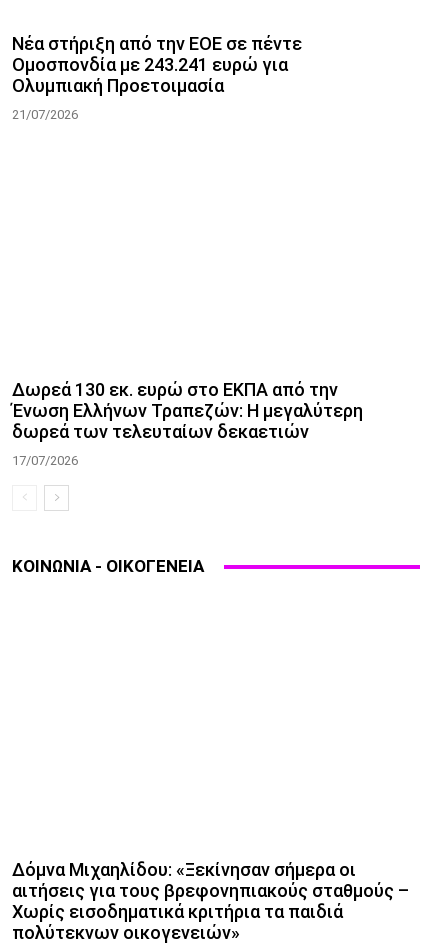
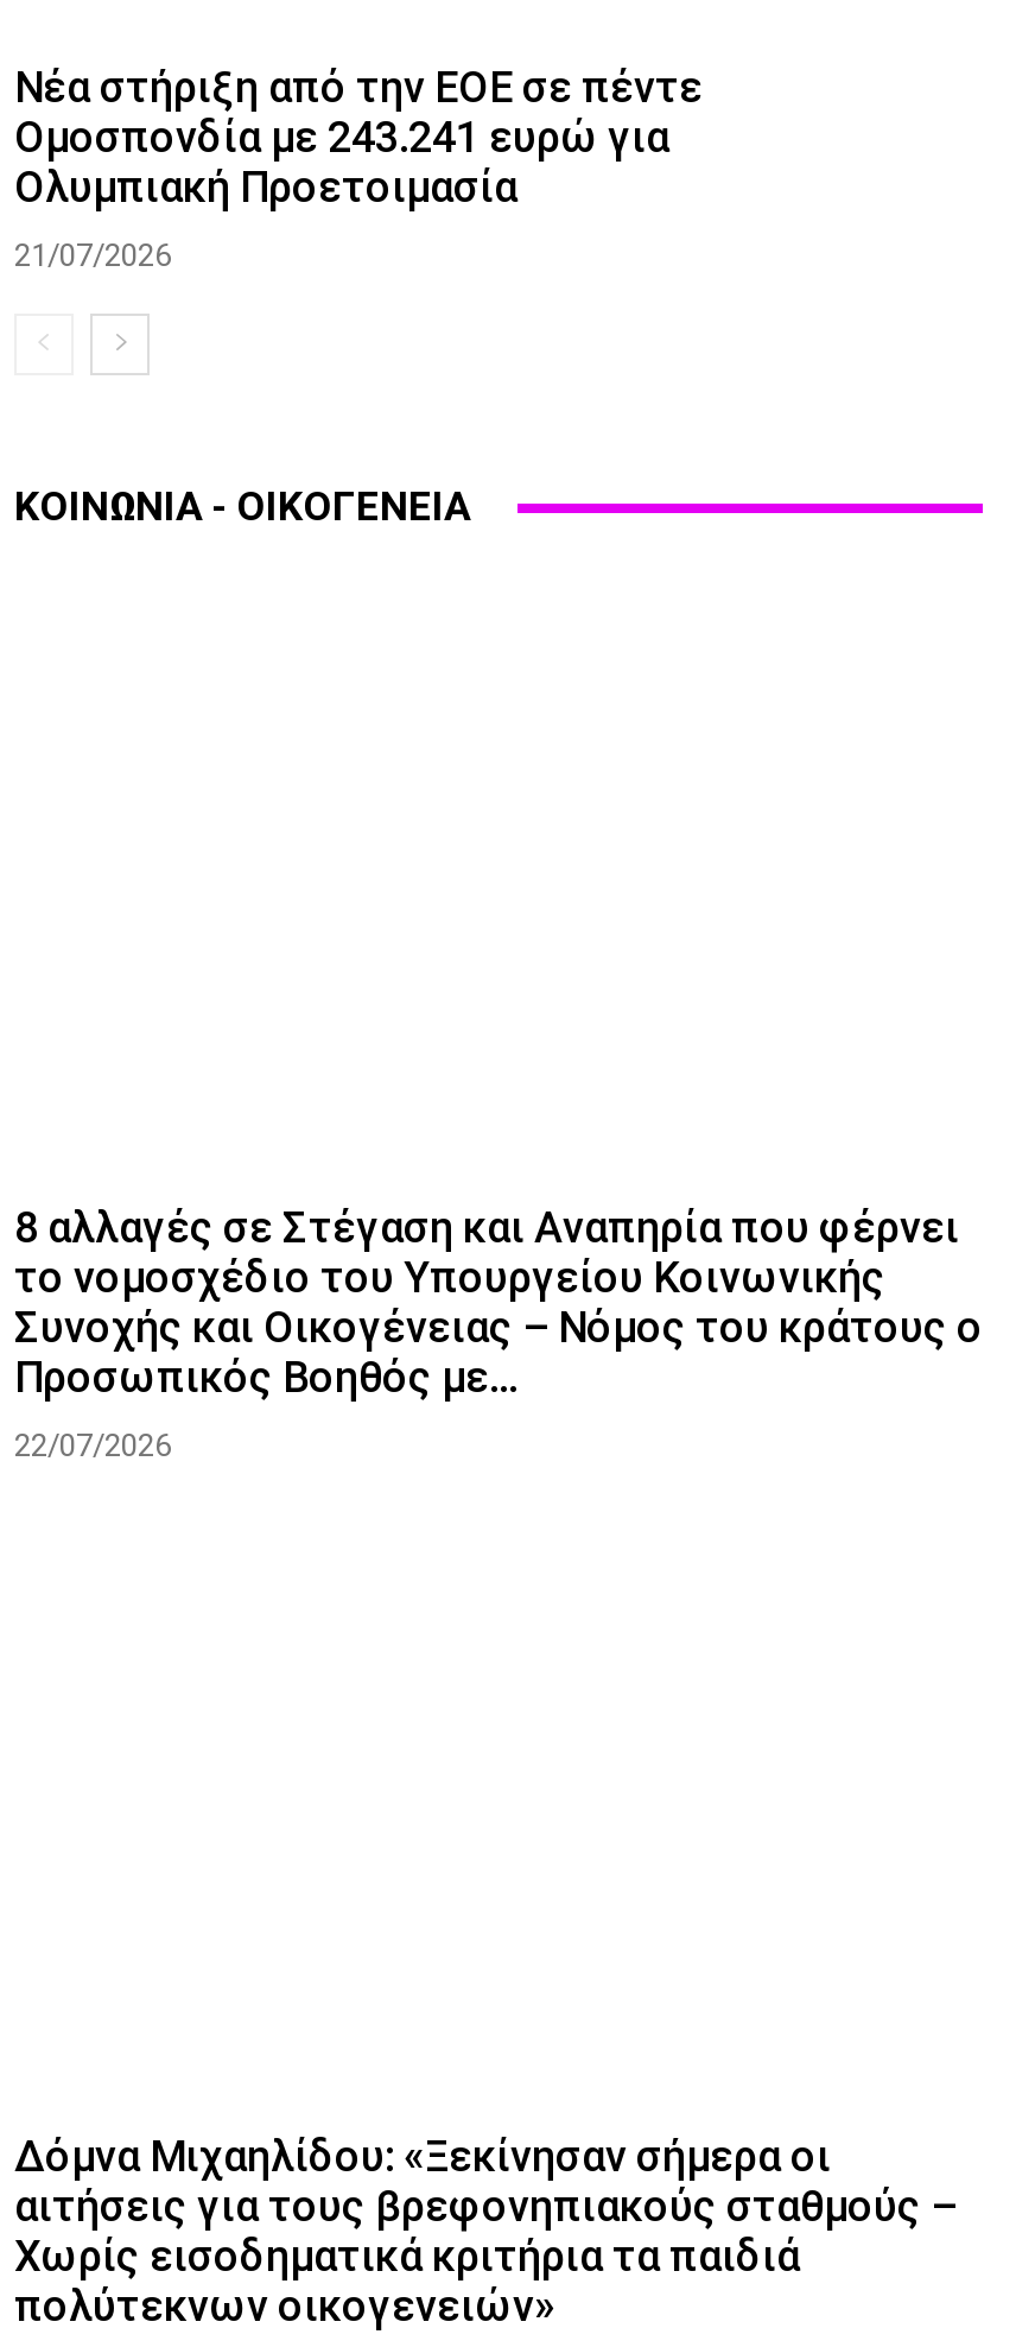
[12,379,363,468] Δωρεά 130 εκ. ευρώ στο ΕΚΠΑ από την | Ένωση Ελλήνων Τραπεζών: Η μεγαλύτερη | δωρεά των τελευταίων δεκαετιών | 17/07/2026 -> none
moved [12,556,204,576] -> [14,483,470,531]: ΚΟΙΝΩΝΙΑ - ΟΙΚΟΓΕΝΕΙΑ
none -> [14,1202,983,1464] 8 αλλαγές σε Στέγαση και Αναπηρία που φέρνει | το νομοσχέδιο του Υπουργείου Κοινωνικής | Συνοχής και Οικογένειας – Νόμος του κράτους ο | Προσωπικός Βοηθός με... | 22/07/2026

